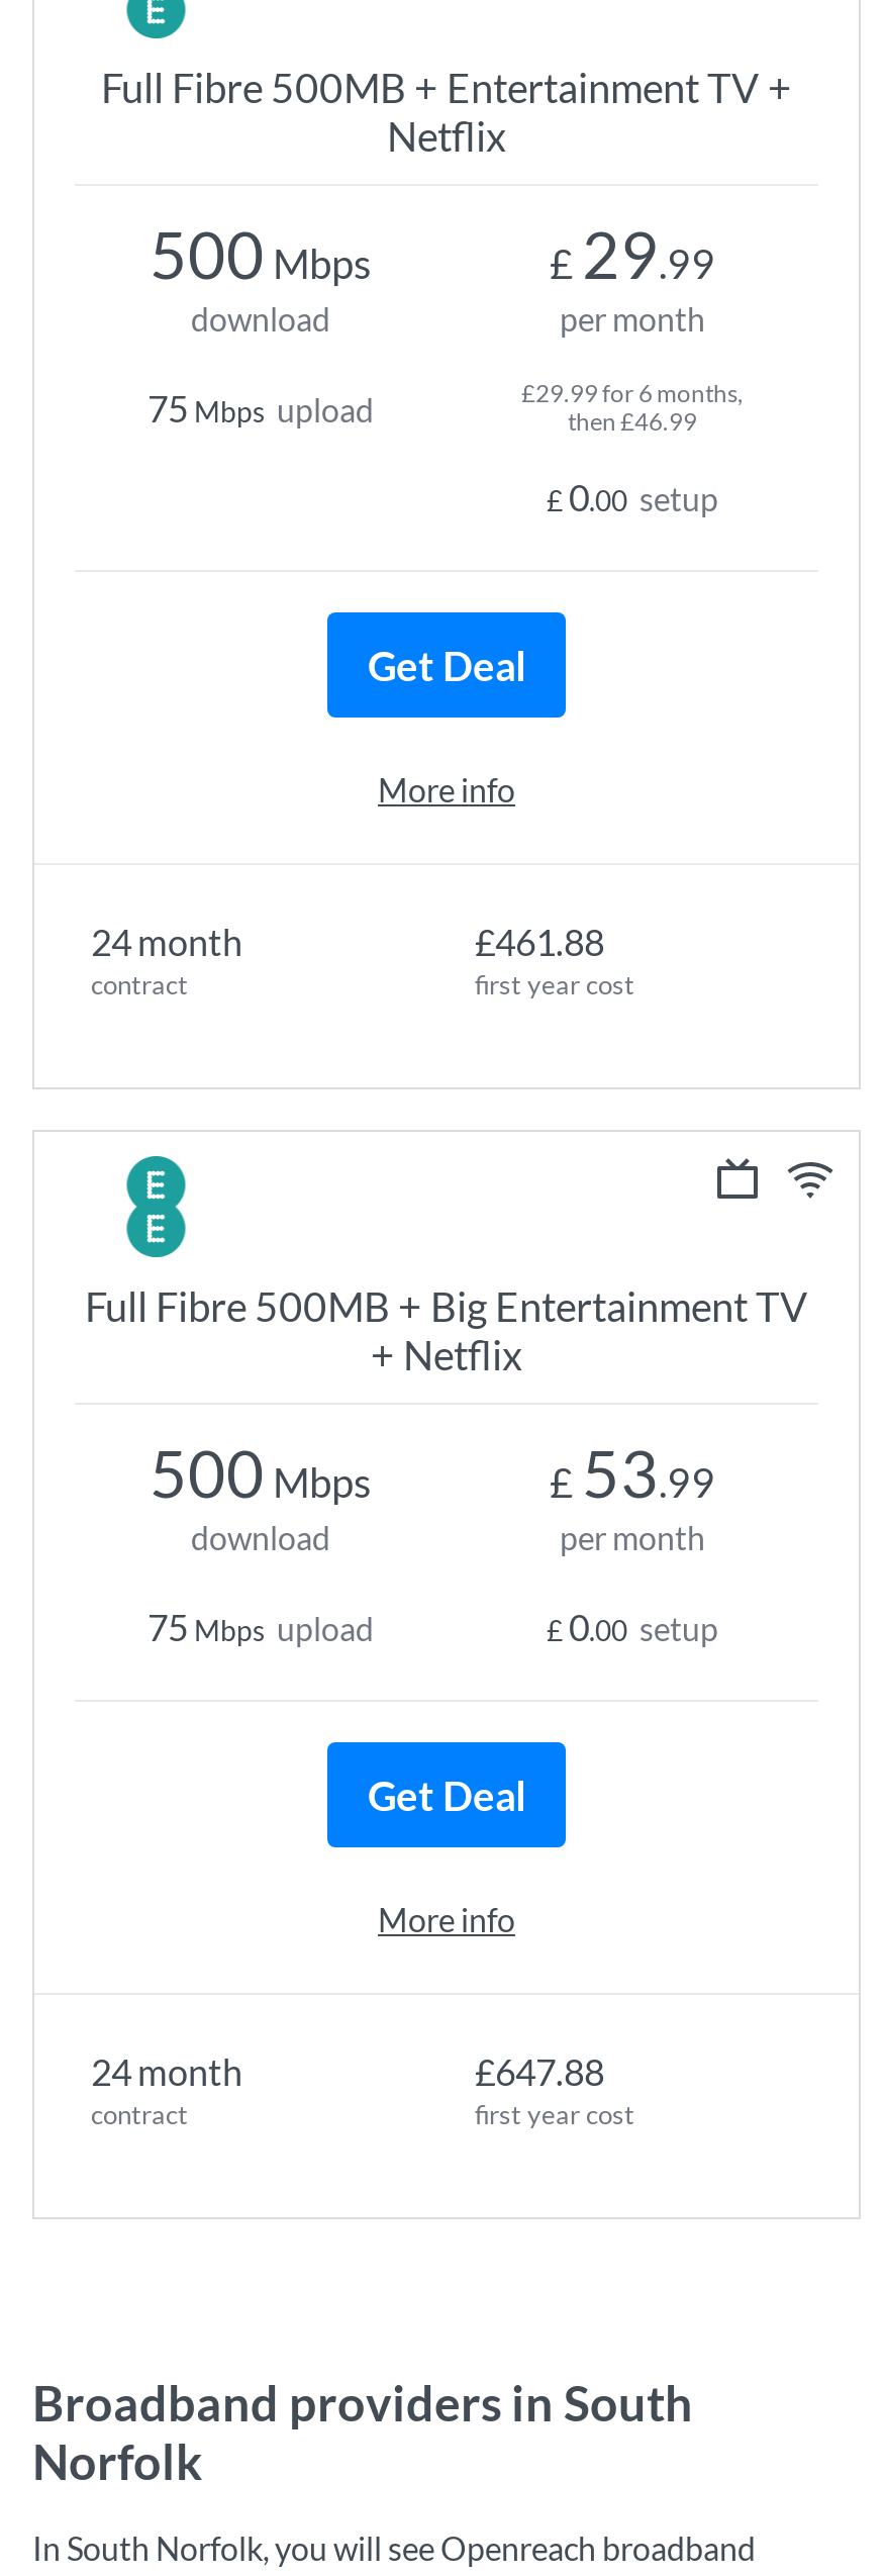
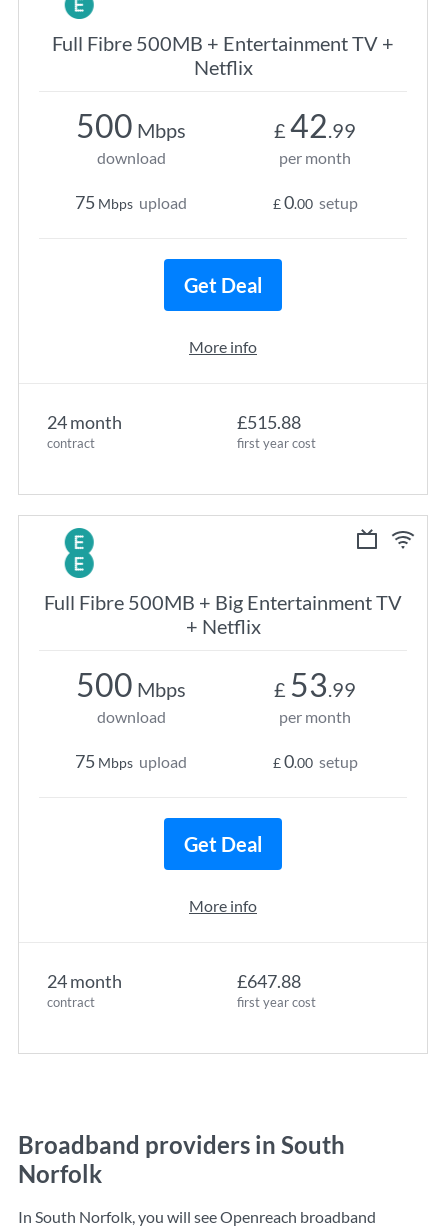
[550,214,715,293] £29.99 -> [274,106,356,145] £42.99
[521,378,744,437] £29.99 for 6 months, | then £46.99 -> none
[475,920,604,964] £461.88 -> [237,411,301,433] £515.88

